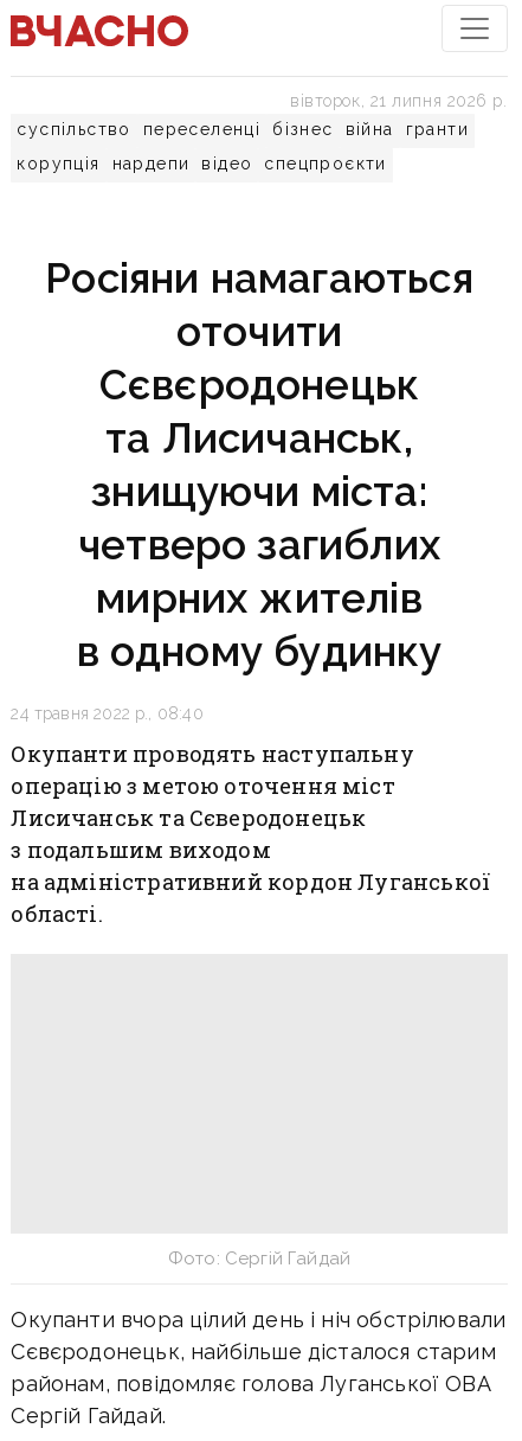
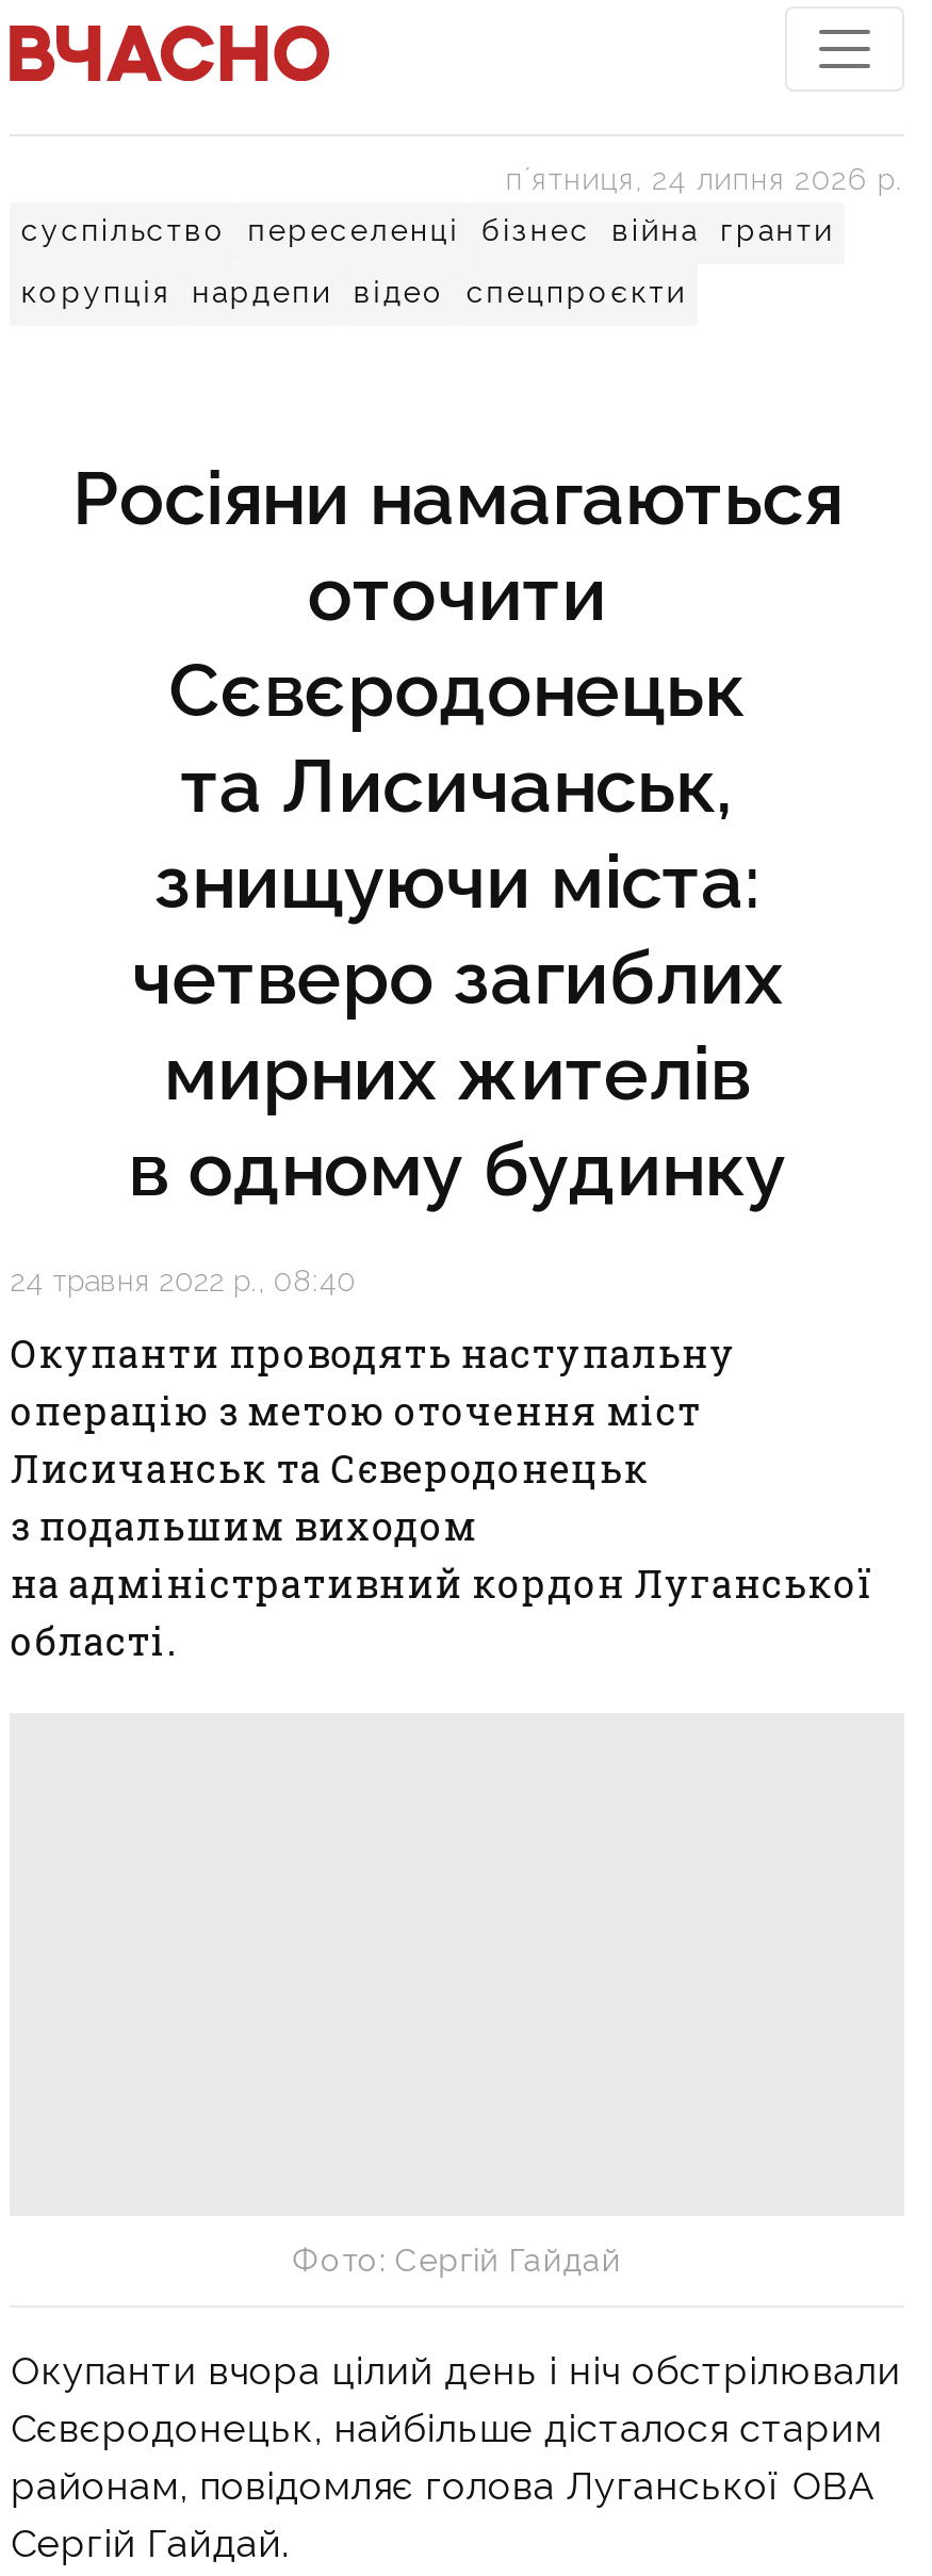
[290,91,507,110] вівторок, 21 липня 2026 р. -> [506,162,903,196] пʼятниця, 24 липня 2026 р.

